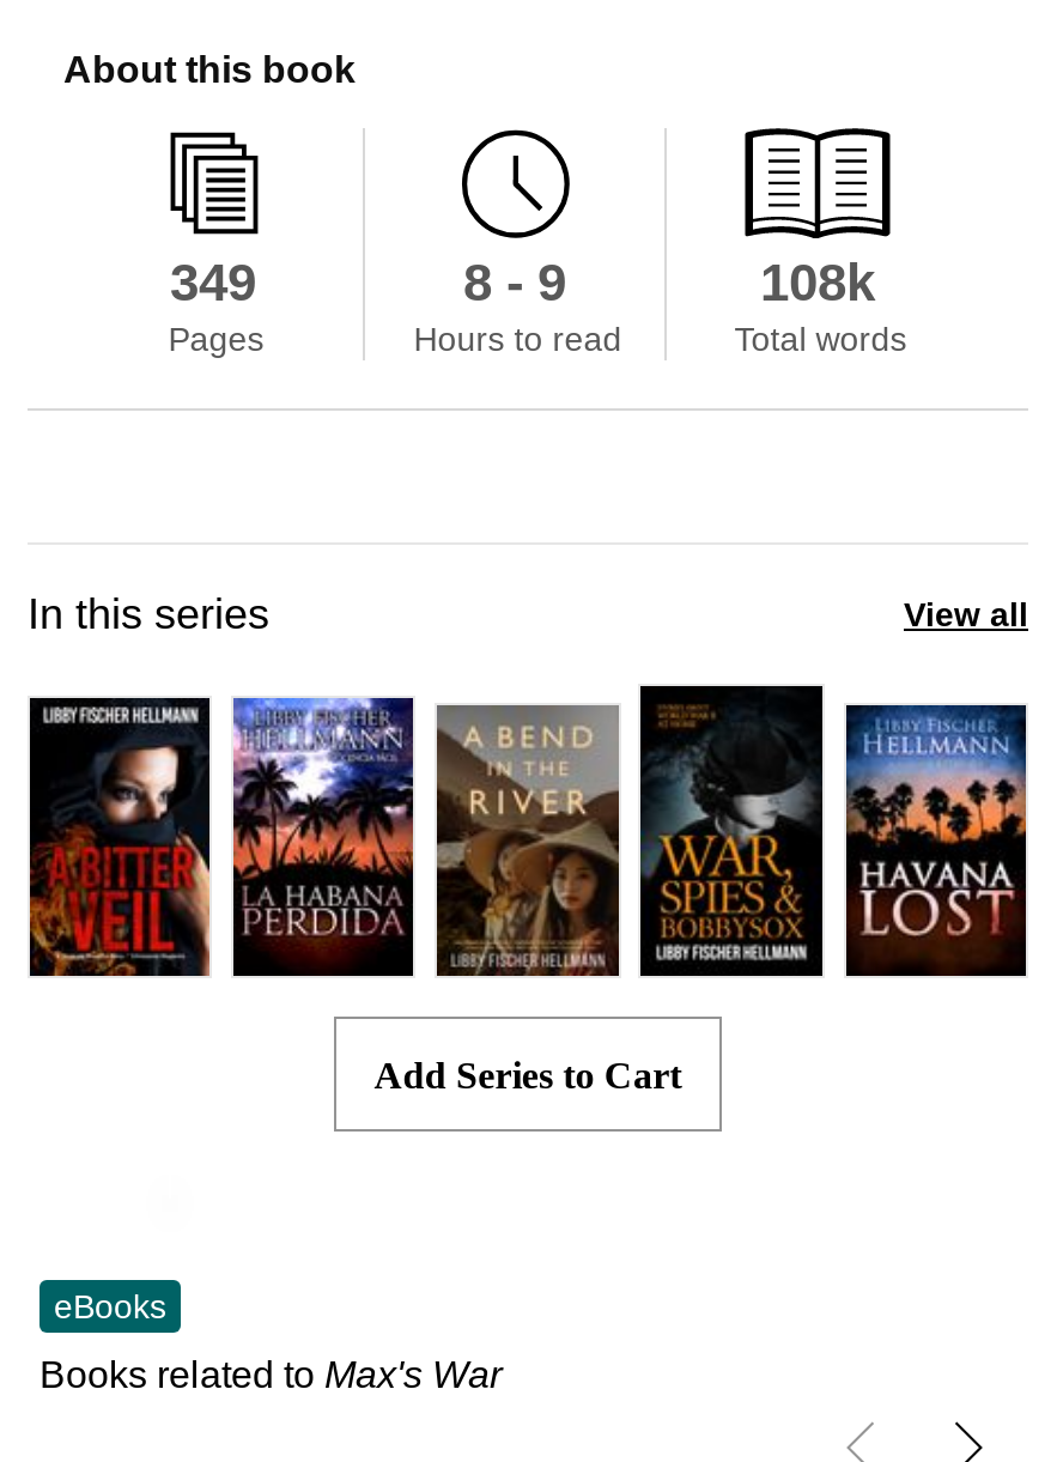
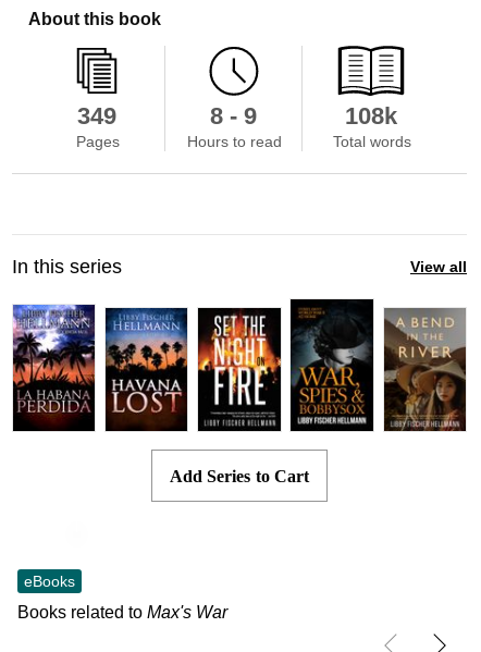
[28,696,212,978] [image] -> [12,304,96,432] [image]
[231,696,415,961] [image] -> [104,305,188,426] [image]
[435,703,621,978] [image] -> [197,308,282,431] [image]
[844,703,1028,976] [image] -> [383,307,467,431] [image]

